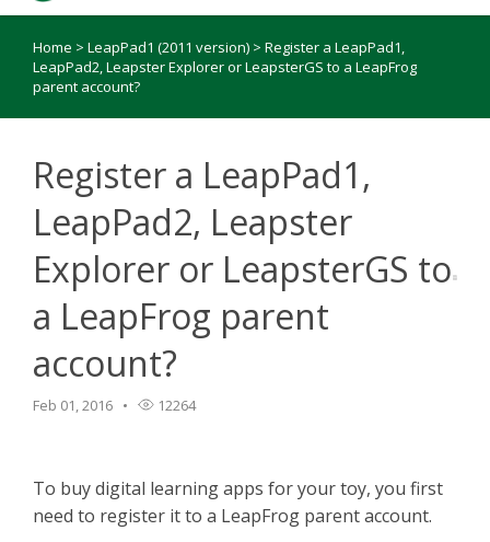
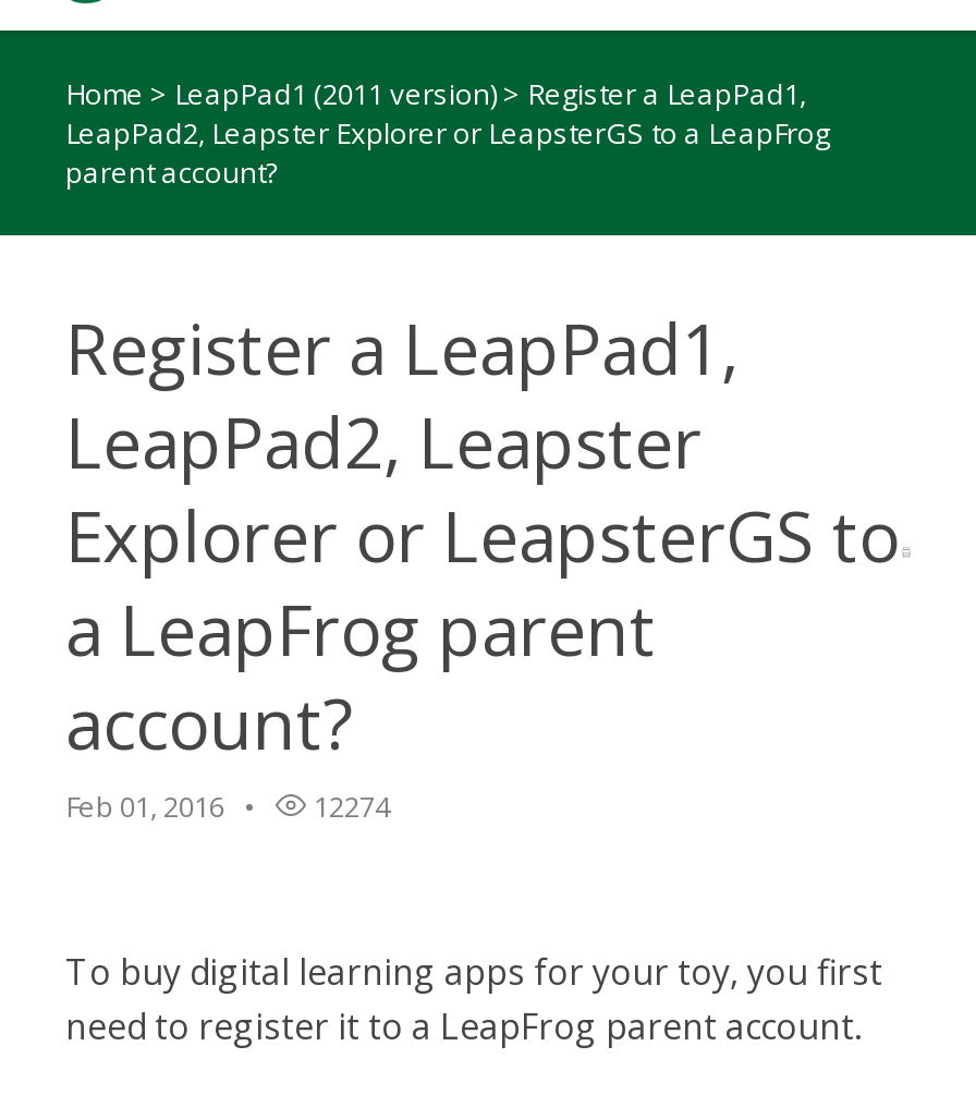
[154,395,196,415] 12264 -> [307,787,390,826] 12274

